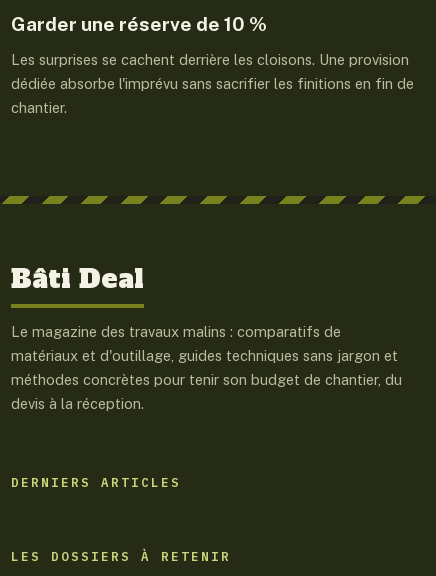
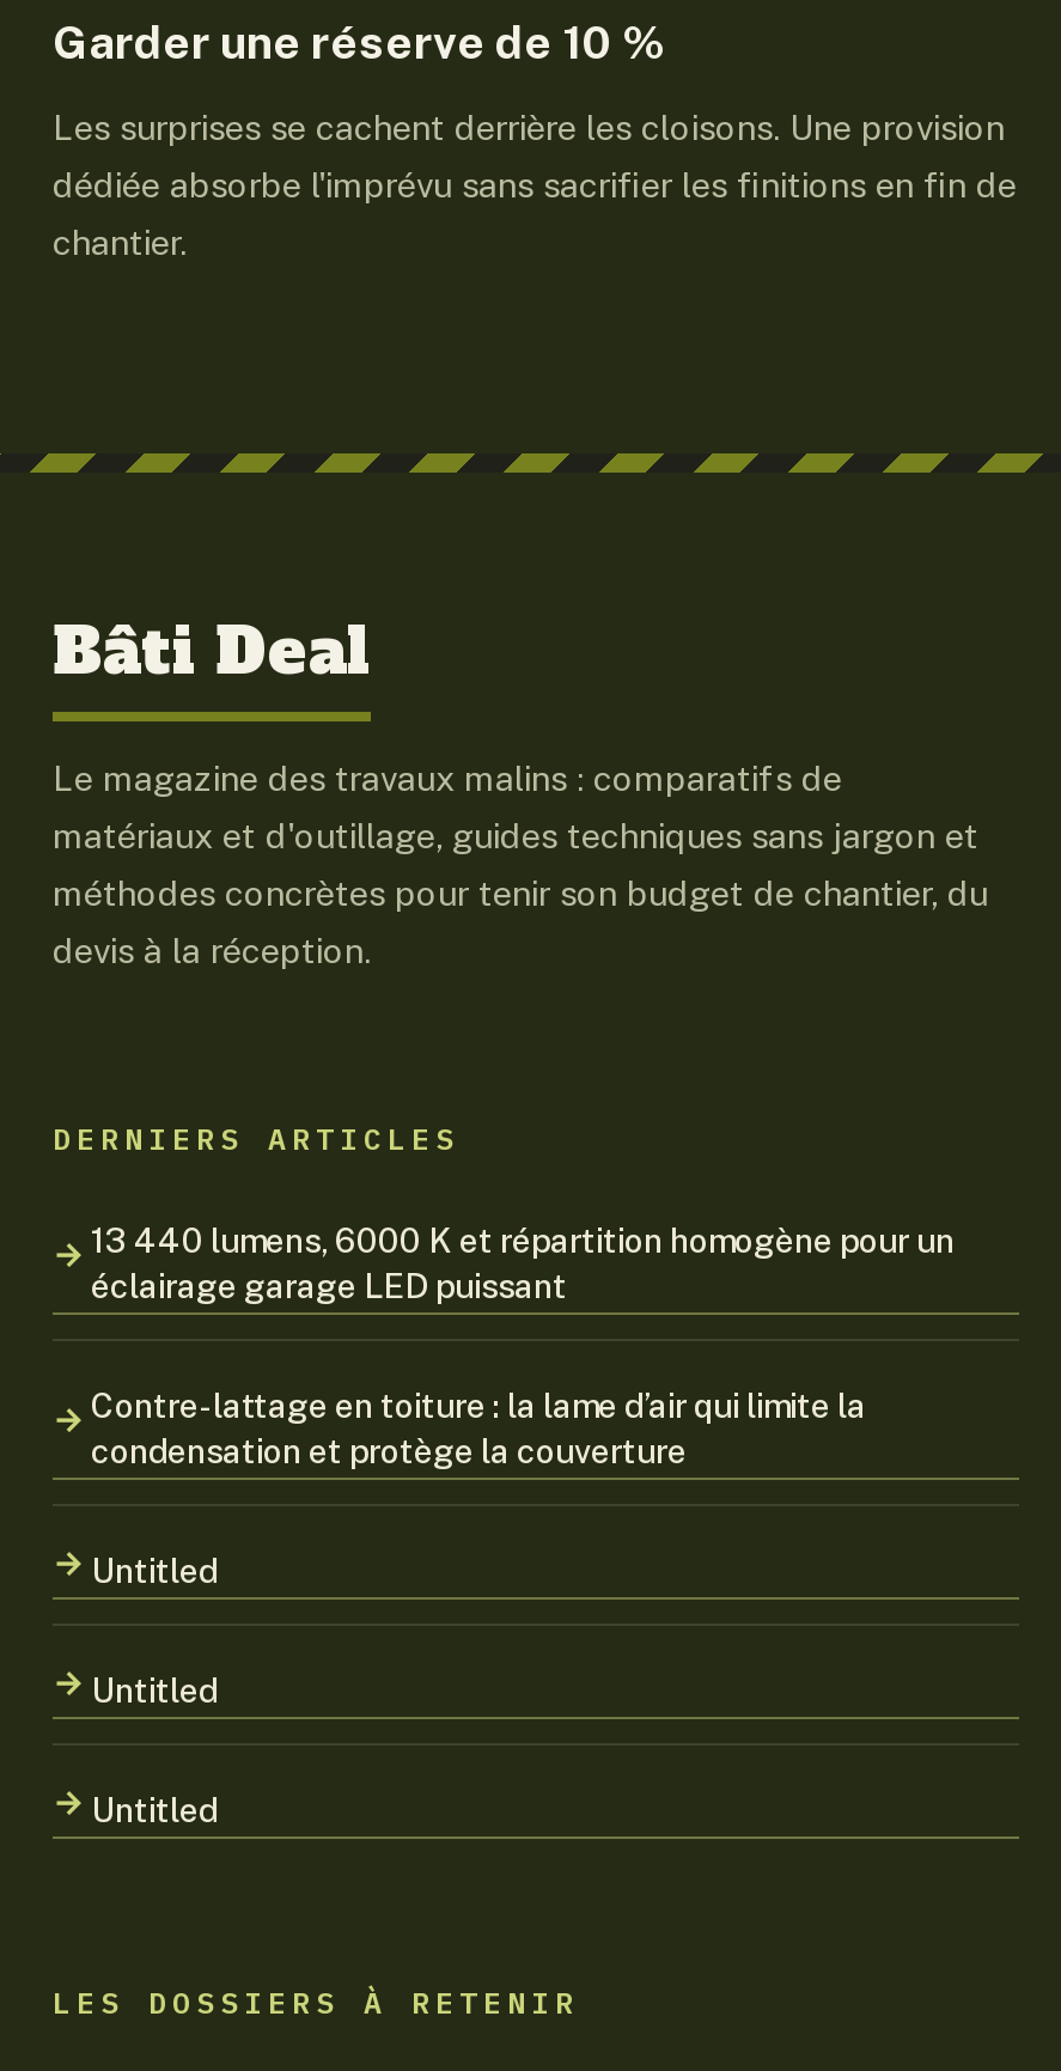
none -> [91,1221,955,1829] 13 440 lumens, 6000 K et répartition homogène pour un | éclairage garage LED puissant | Contre-lattage en toiture : la lame d’air qui limite la | condensation et protège la couverture | Untitled | Untitled | Untitled

